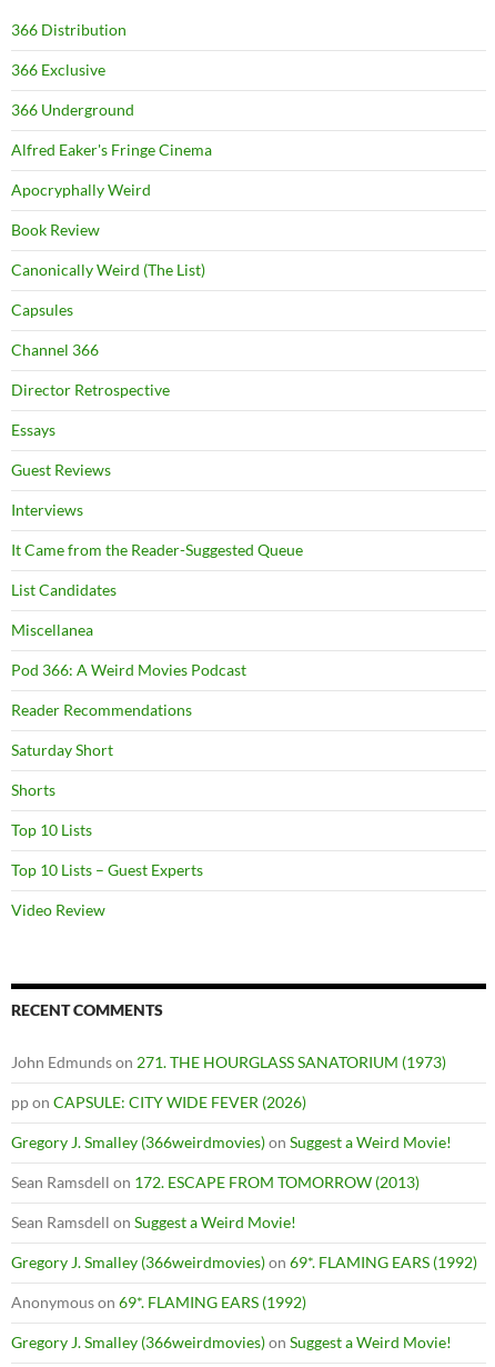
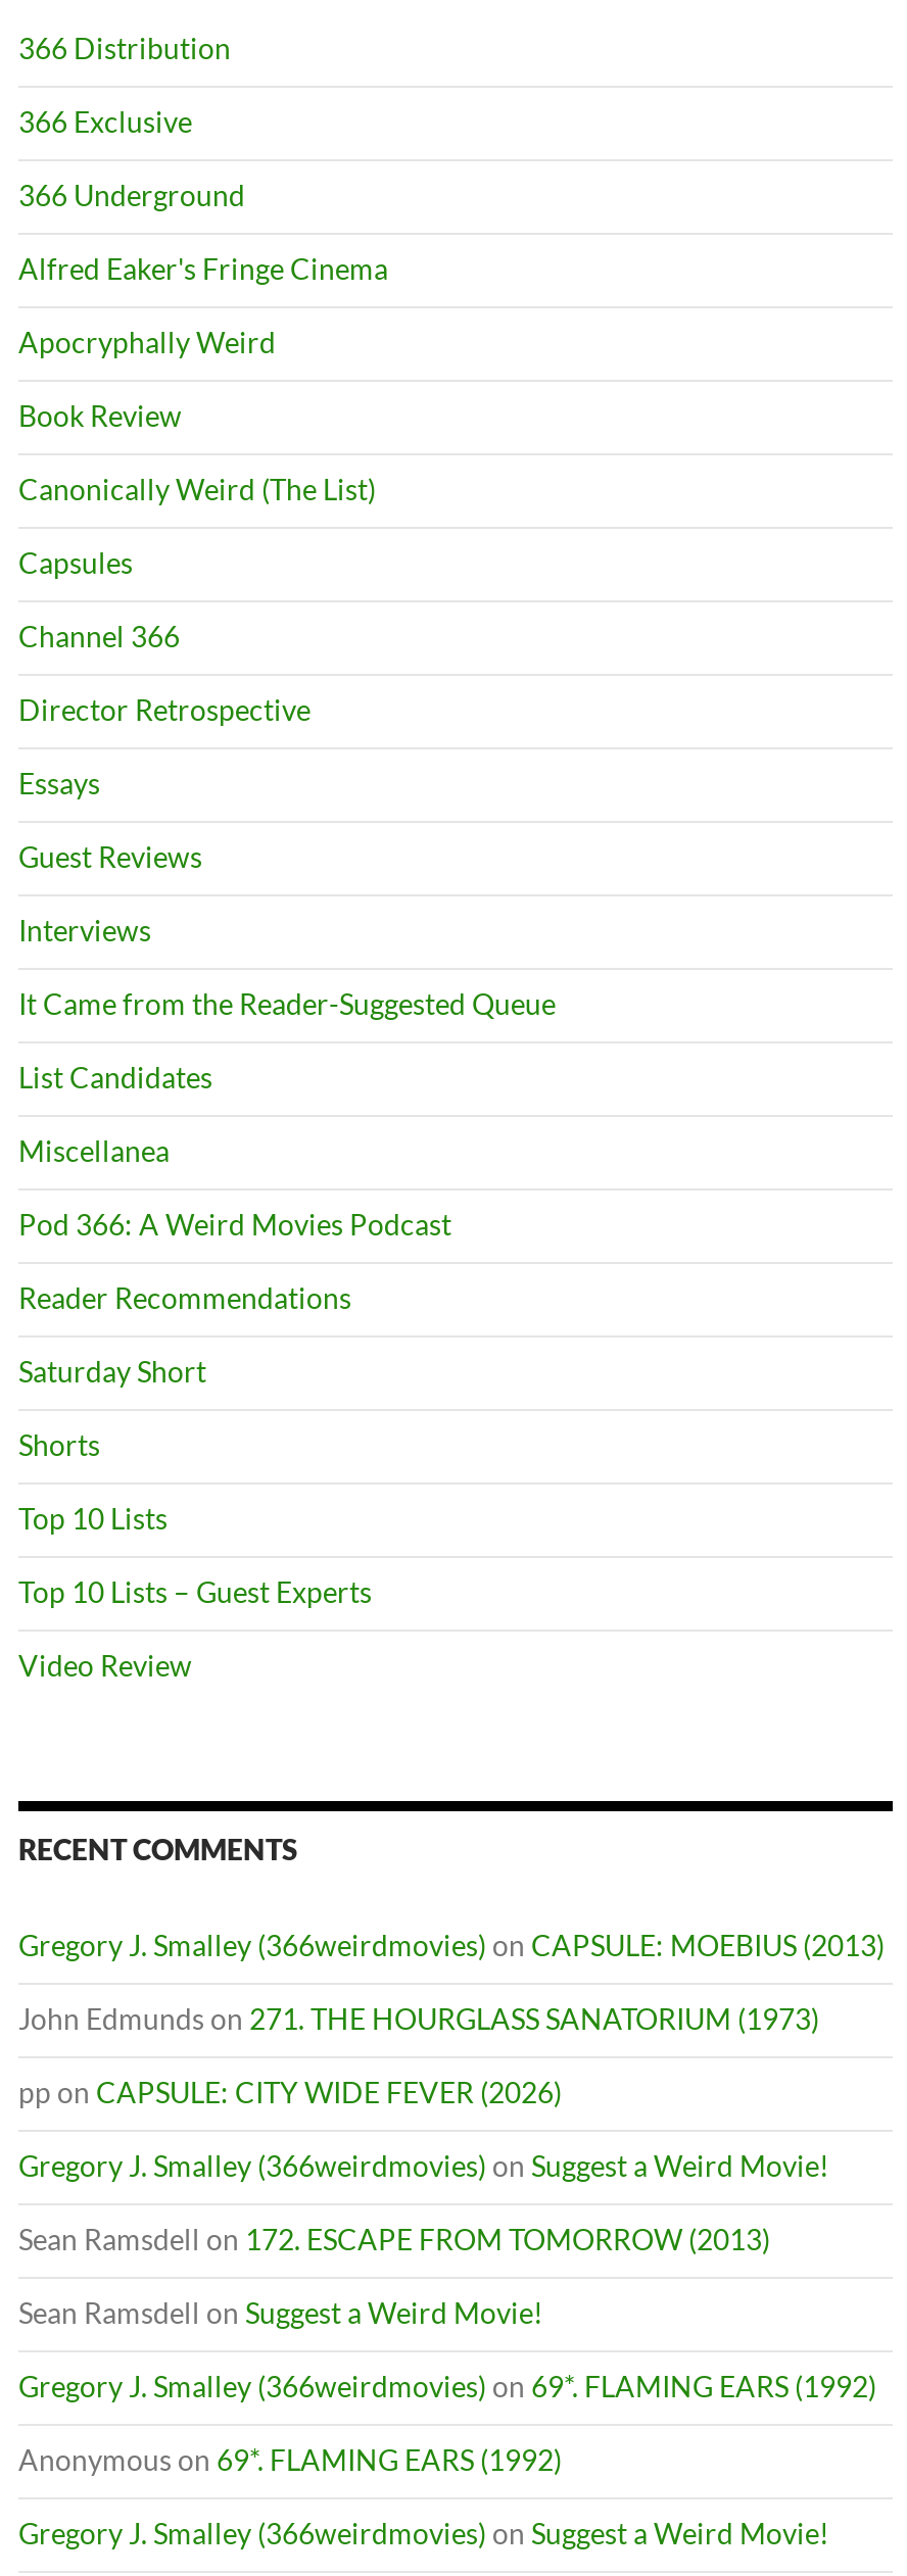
none -> [18,1927,885,1962] Gregory J. Smalley (366weirdmovies) on CAPSULE: MOEBIUS (2013)

